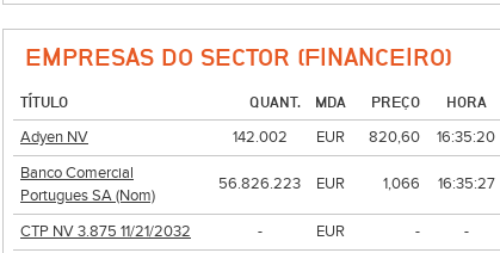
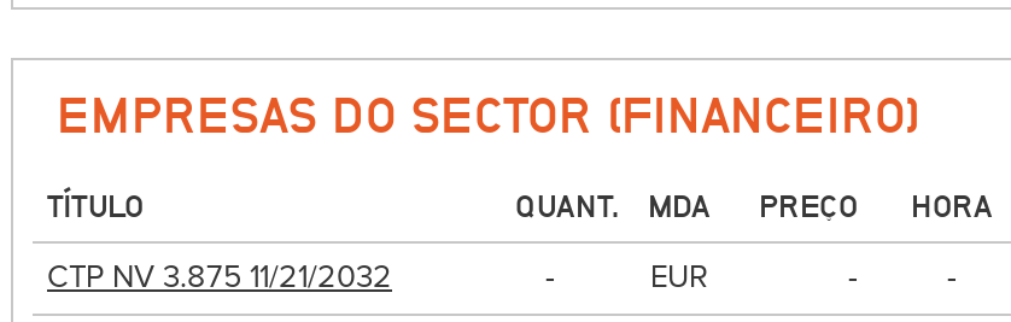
[20,128,495,205] Adyen NV | 142.002 | EUR | 820,60 | 16:35:20 | Banco Comercial | Portugues SA (Nom) -> none
[218,174,495,193] 56.826.223 | EUR | 1,066 | 16:35:27 -> none

